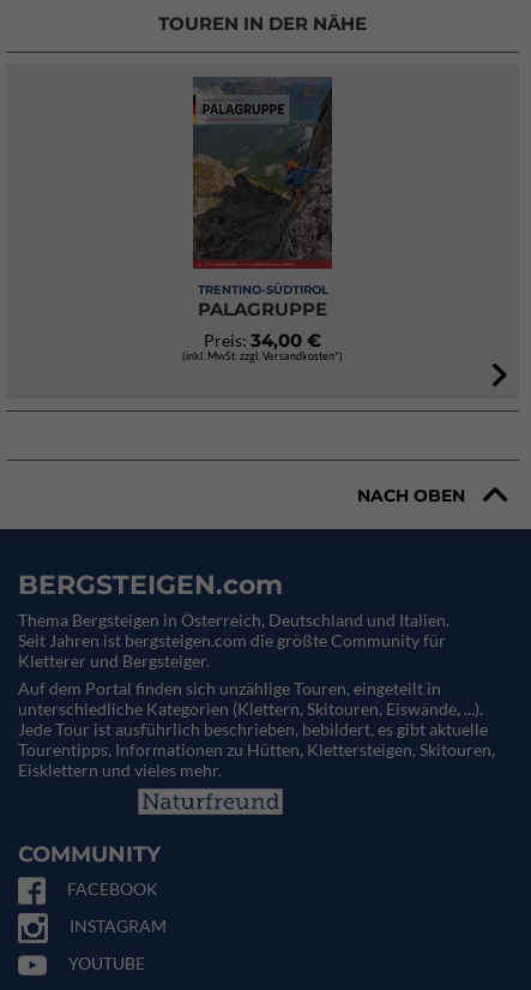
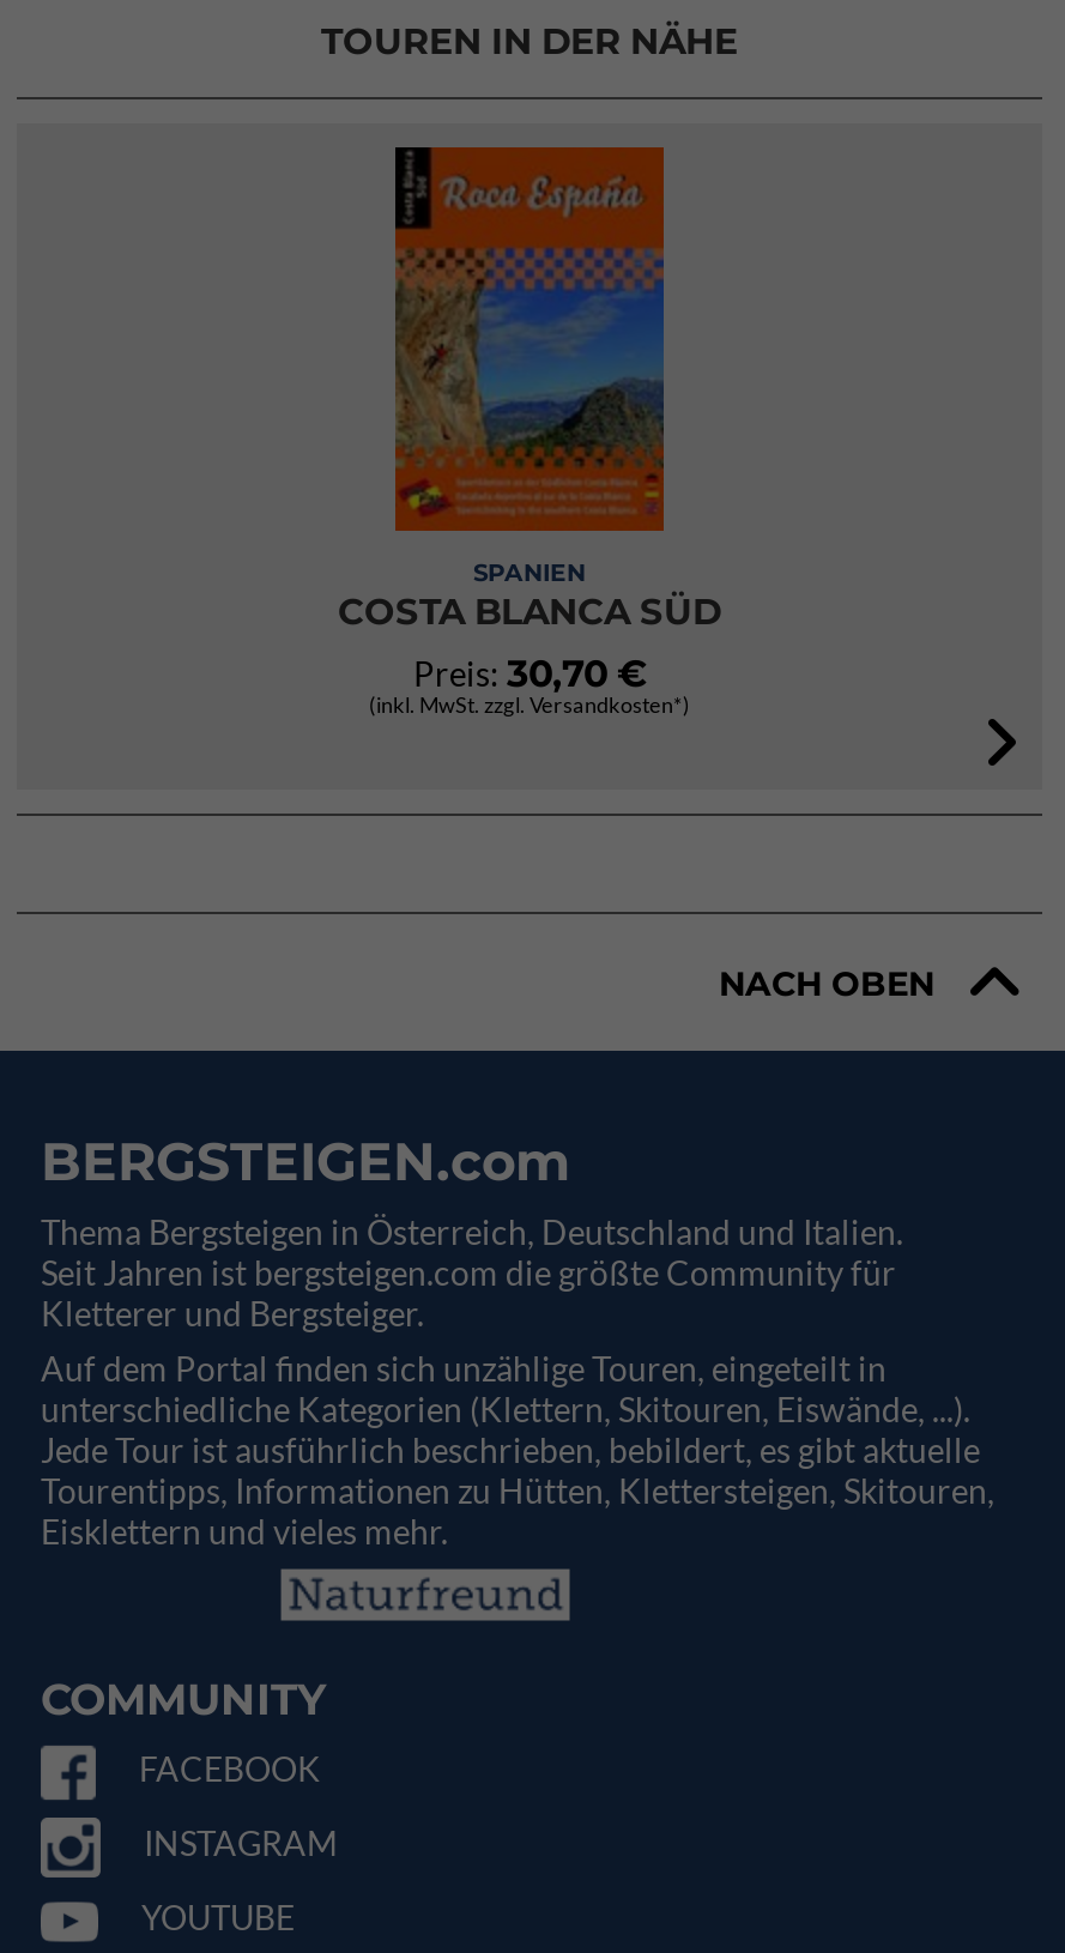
[192,76,333,352] [image] | TRENTINO-SÜDTIROL | PALAGRUPPE | Preis: 34,00 € -> [338,145,721,697] [image] | SPANIEN | COSTA BLANCA SÜD | Preis: 30,70 €

